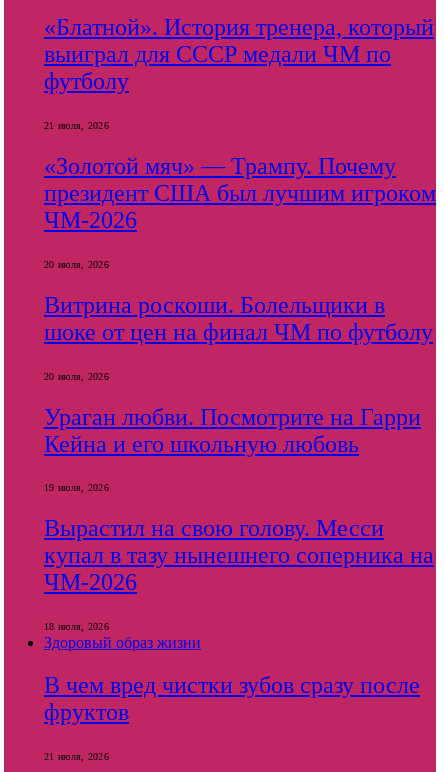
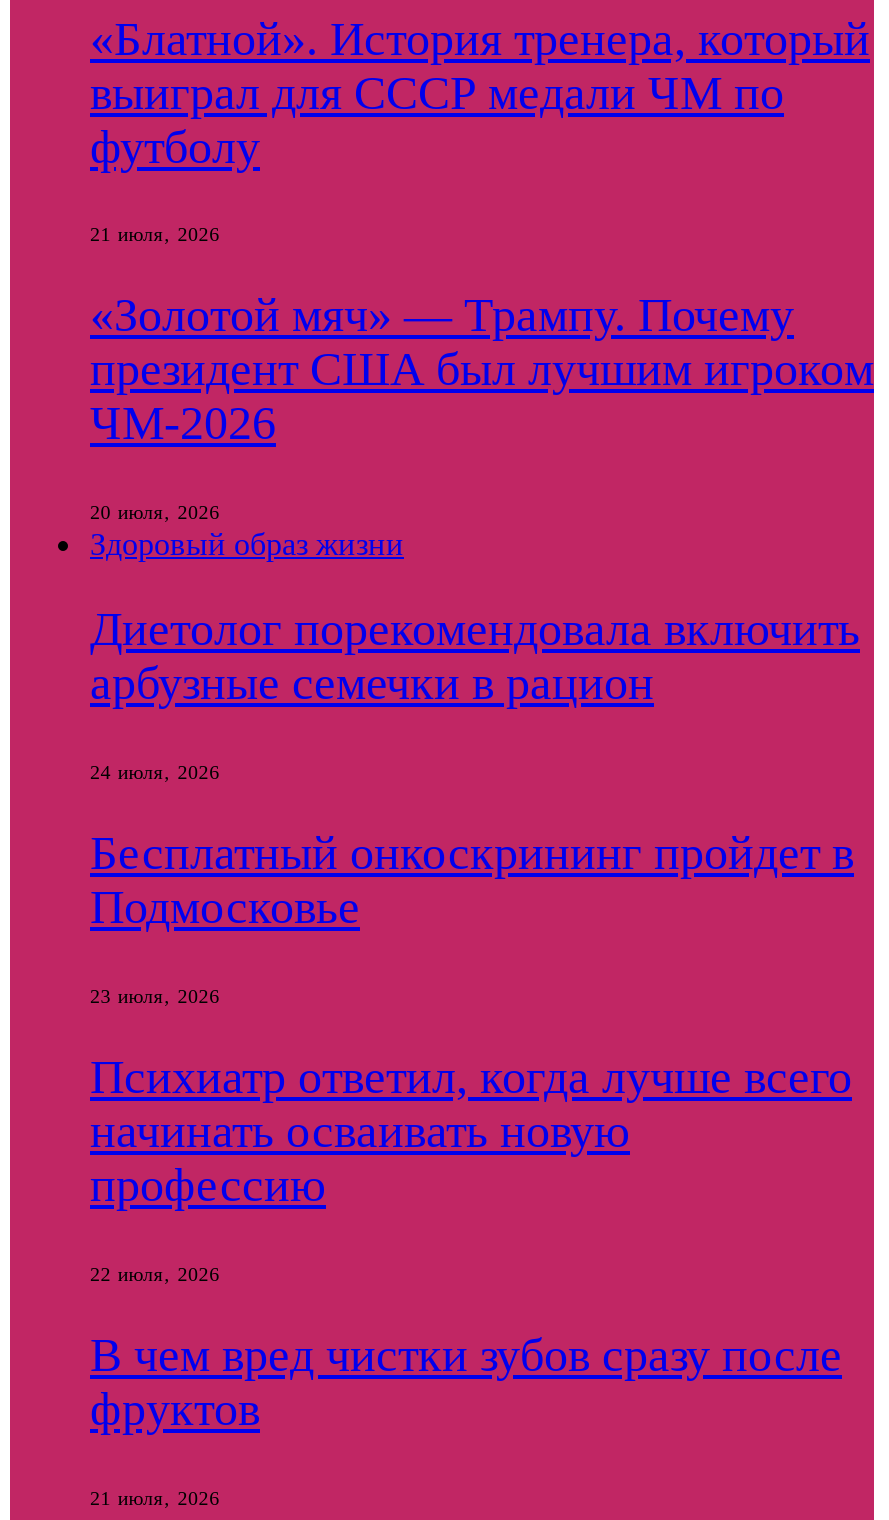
[44,292,434,632] Витрина роскоши. Болельщики в | шоке от цен на финал ЧМ по футболу | 20 июля, 2026 | Ураган любви. Посмотрите на Гарри | Кейна и его школьную любовь | 19 июля, 2026 | Вырастил на свою голову. Месси | купал в тазу нынешнего соперника на | ЧМ-2026 | 18 июля, 2026 -> none
moved [44,634,201,651] -> [90,528,404,562]: Здоровый образ жизни
none -> [90,603,860,1285] Диетолог порекомендовала включить | арбузные семечки в рацион | 24 июля, 2026 | Бесплатный онкоскрининг пройдет в | Подмосковье | 23 июля, 2026 | Психиатр ответил, когда лучше всего | начинать осваивать новую | профессию | 22 июля, 2026

